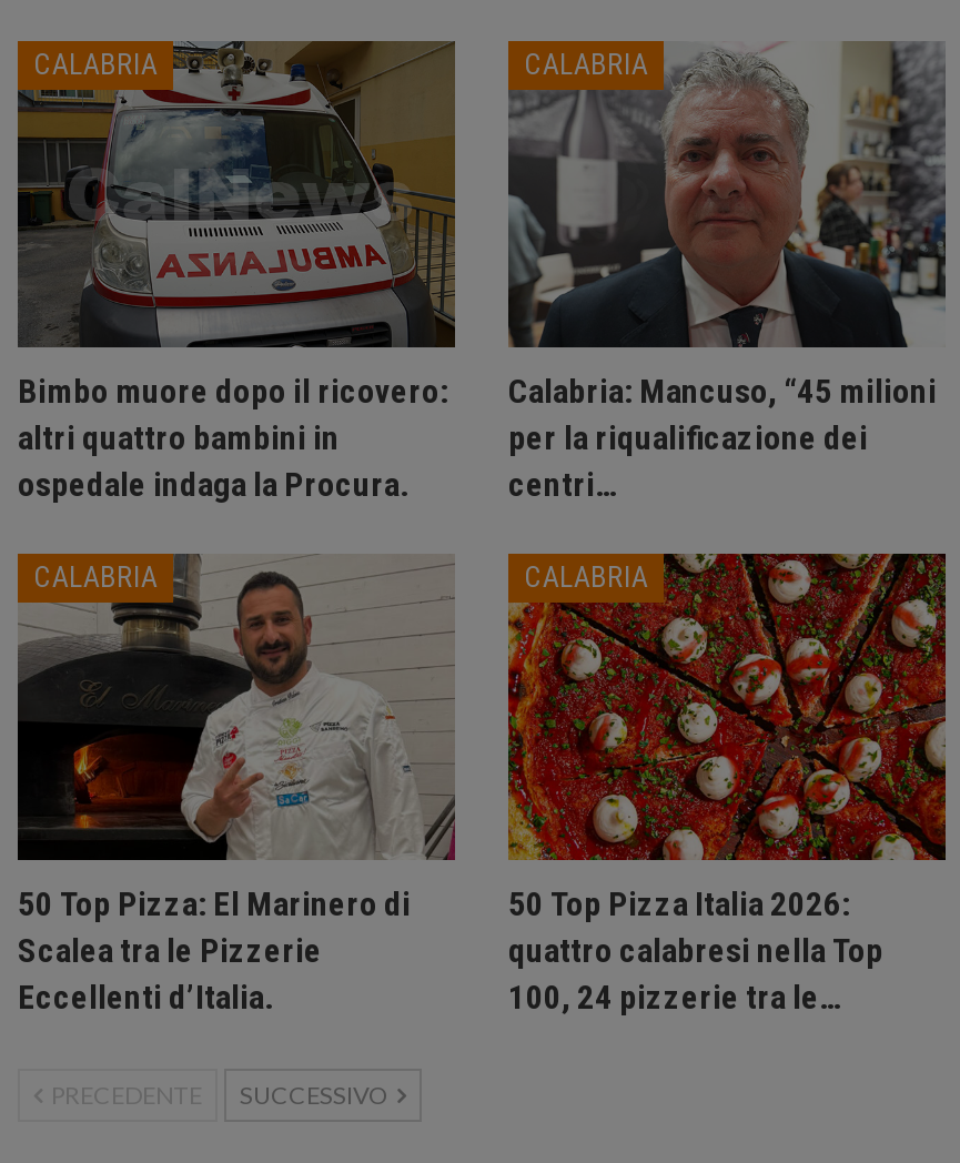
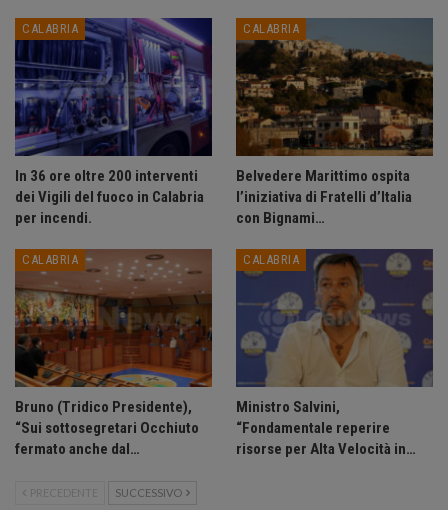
[16,39,457,505] [image] | Bimbo muore dopo il ricovero: | altri quattro bambini in | ospedale indaga la Procura. -> [14,17,213,227] [image] | In 36 ore oltre 200 interventi | dei Vigili del fuoco in Calabria | per incendi.
[508,41,948,505] [image] | Calabria: Mancuso, “45 milioni | per la riqualificazione dei | centri… -> [235,17,434,227] [image] | Belvedere Marittimo ospita | l’iniziativa di Fratelli d’Italia | con Bignami…
[16,554,455,1018] [image] | 50 Top Pizza: El Marinero di | Scalea tra le Pizzerie | Eccellenti d’Italia. -> [14,249,213,458] [image] | Bruno (Tridico Presidente), | “Sui sottosegretari Occhiuto | fermato anche dal…
[506,552,948,1018] [image] | 50 Top Pizza Italia 2026: | quattro calabresi nella Top | 100, 24 pizzerie tra le… -> [235,248,434,458] [image] | Ministro Salvini, | “Fondamentale reperire | risorse per Alta Velocità in…

